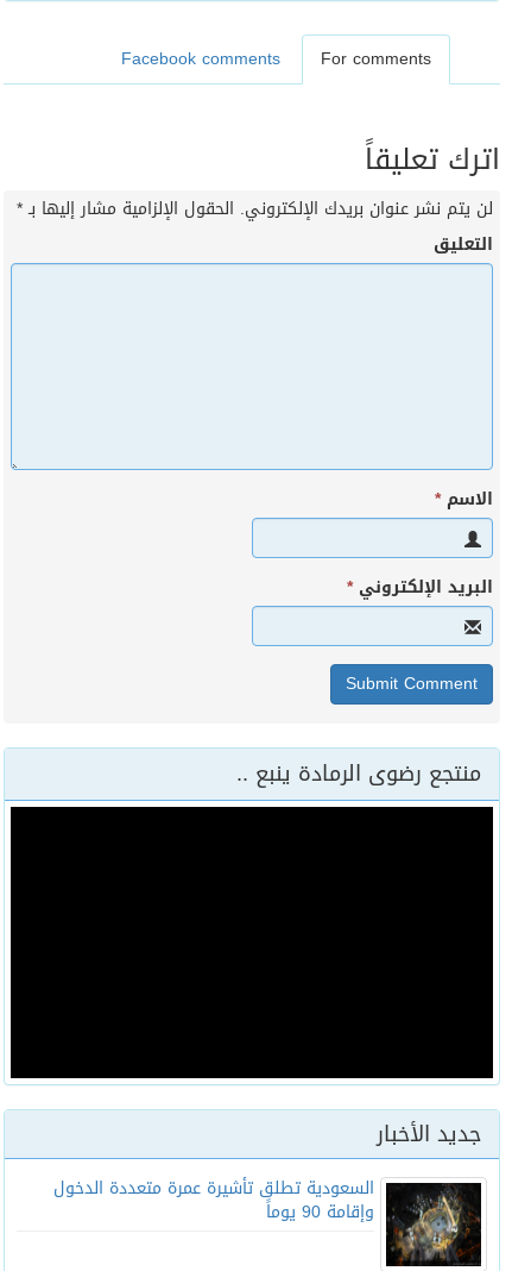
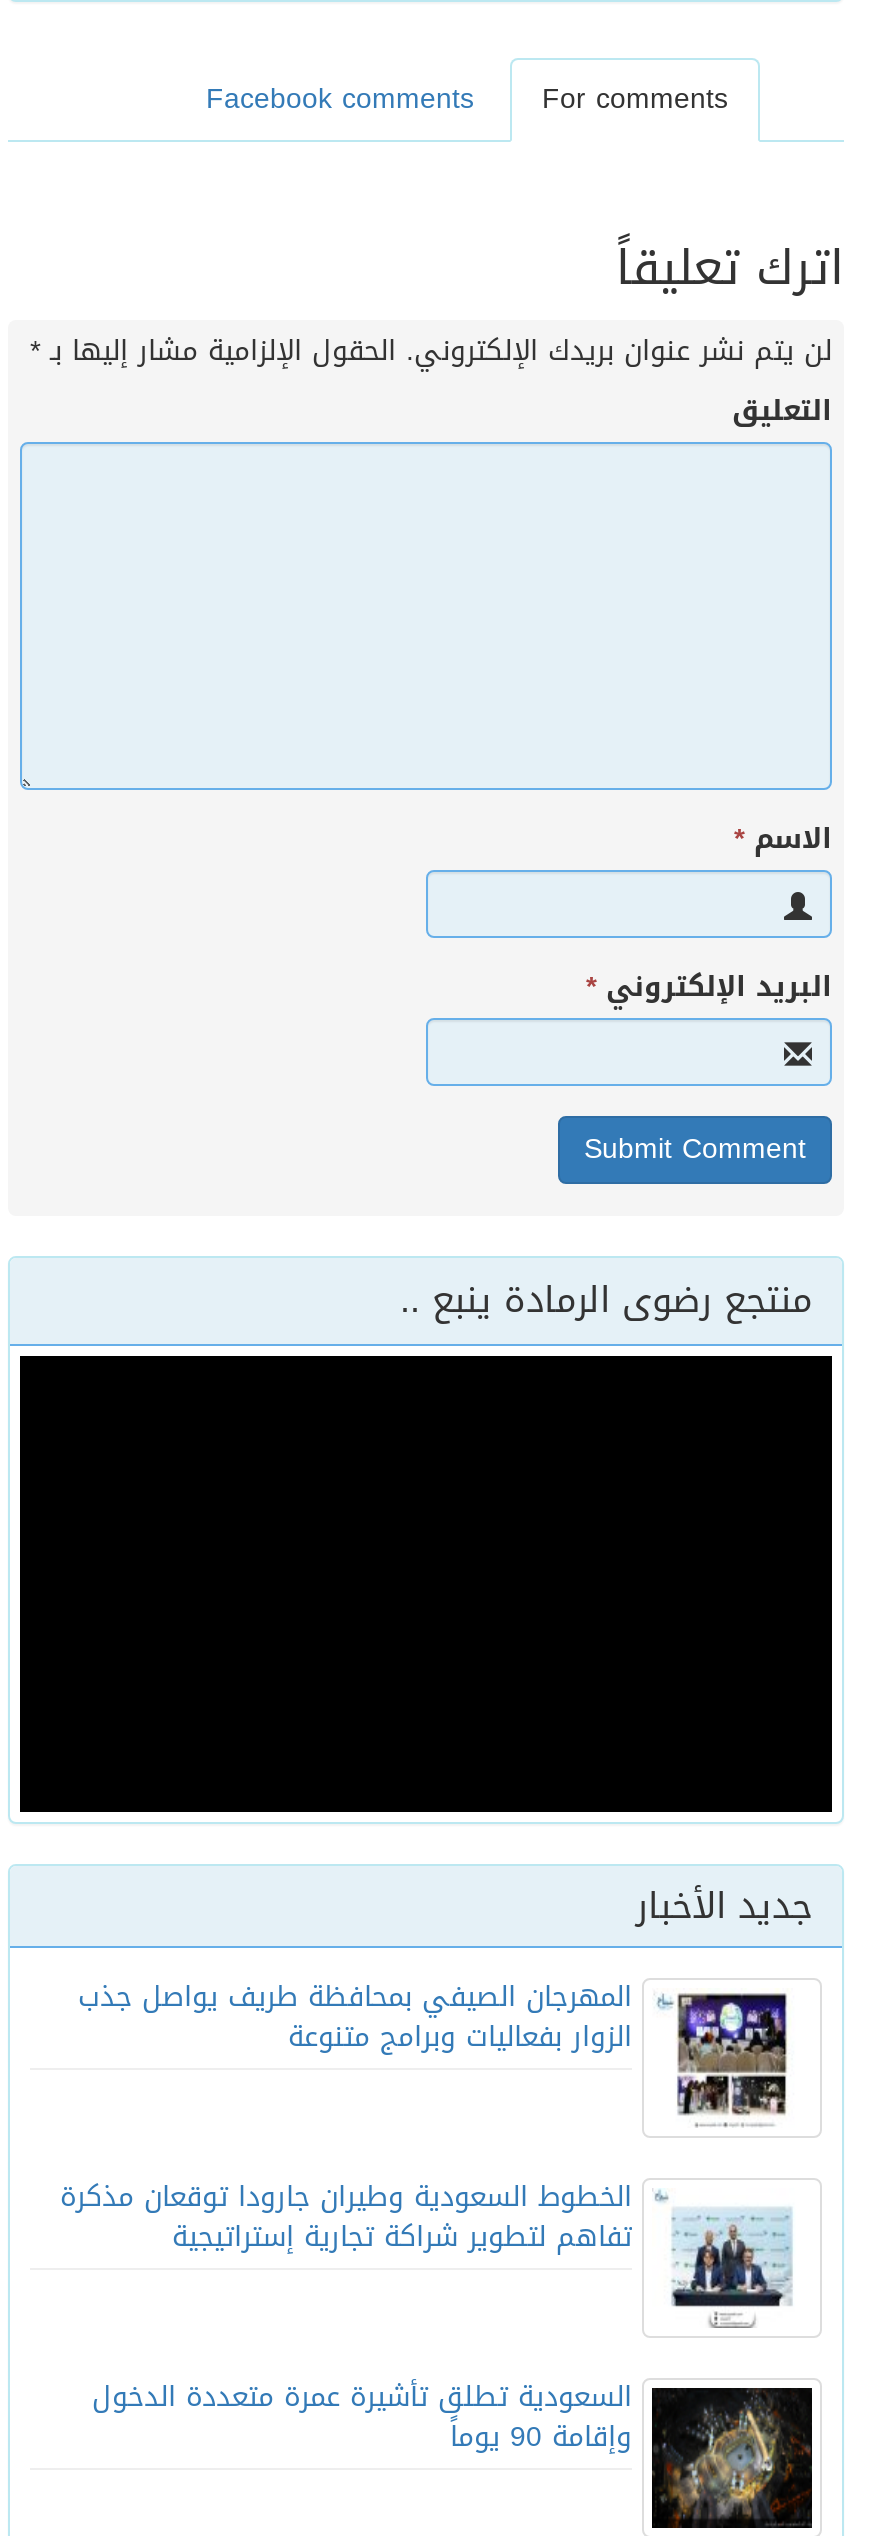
none -> [60,1971,812,2265] [image] | المهرجان الصيفي بمحافظة طريف يواصل جذب | الزوار بفعاليات وبرامج متنوعة | الخطوط السعودية وطيران جارودا توقعان مذكرة | تفاهم لتطوير شراكة تجارية إستراتيجية
none -> [662,2192,794,2328] [image]

